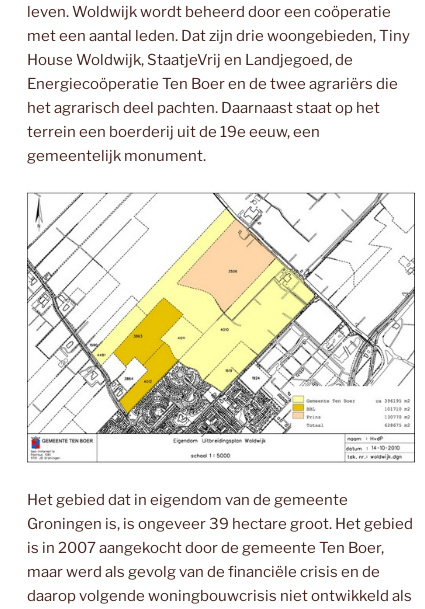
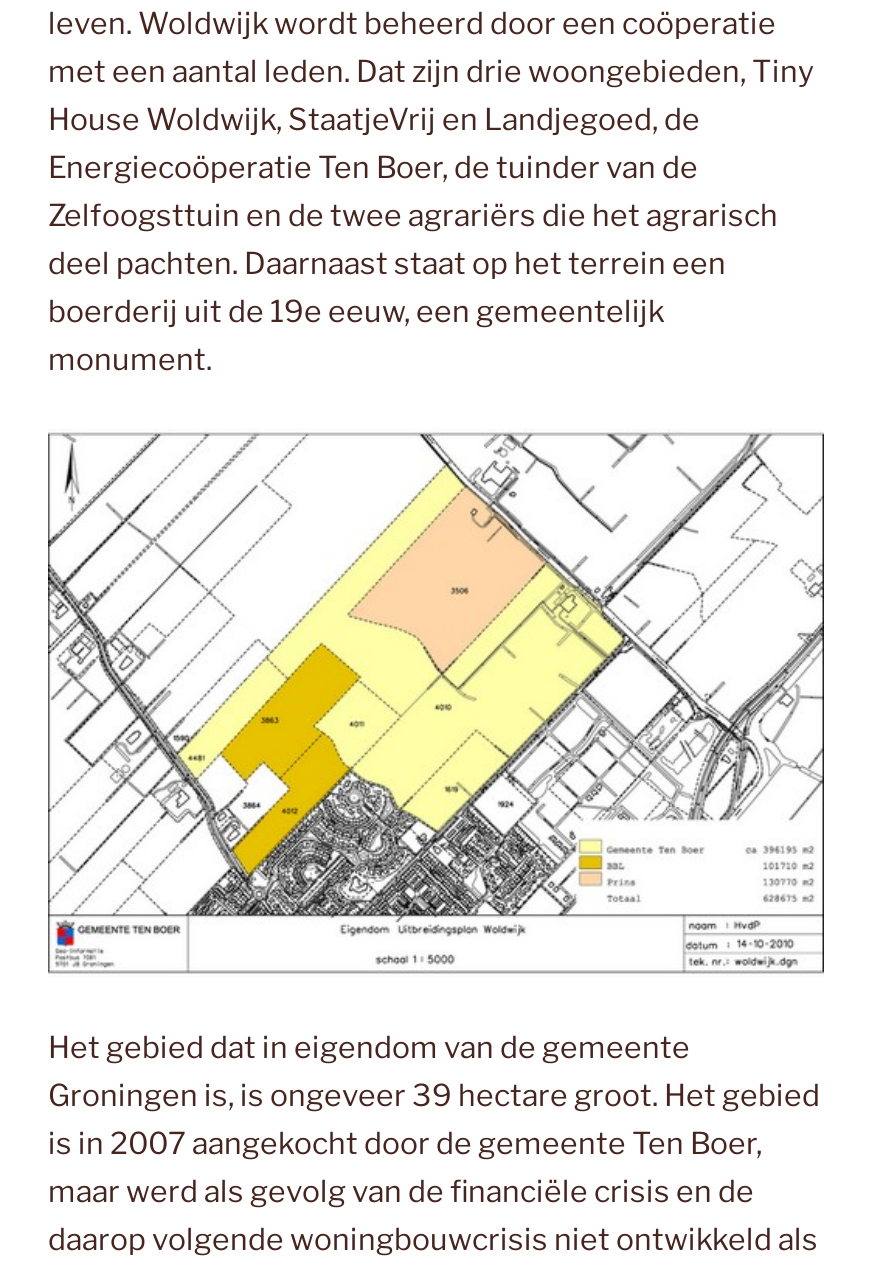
[27,75,398,165] Energiecoöperatie Ten Boer en de twee agrariërs die | het agrarisch deel pachten. Daarnaast staat op het | terrein een boerderij uit de 19e eeuw, een | gemeentelijk monument. -> [48,150,778,378] Energiecoöperatie Ten Boer, de tuinder van de | Zelfoogsttuin en de twee agrariërs die het agrarisch | deel pachten. Daarnaast staat op het terrein een | boerderij uit de 19e eeuw, een gemeentelijk | monument.

